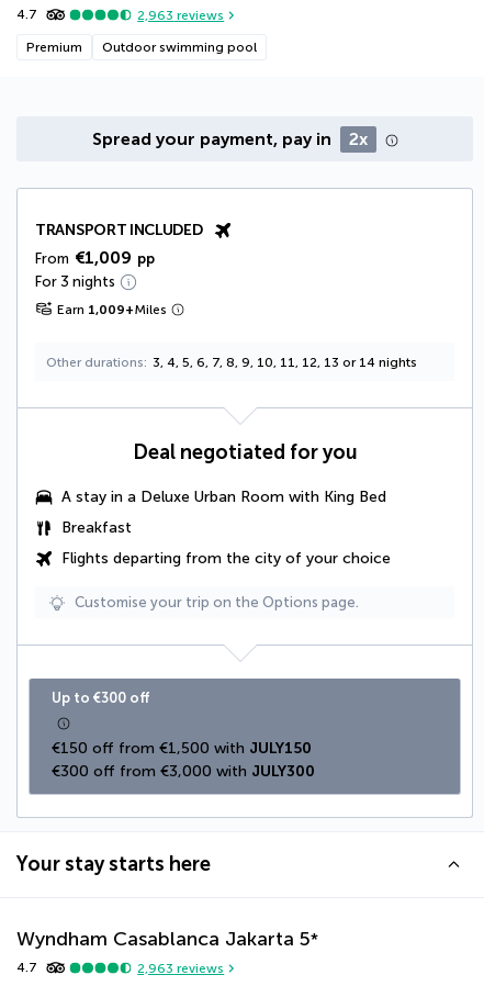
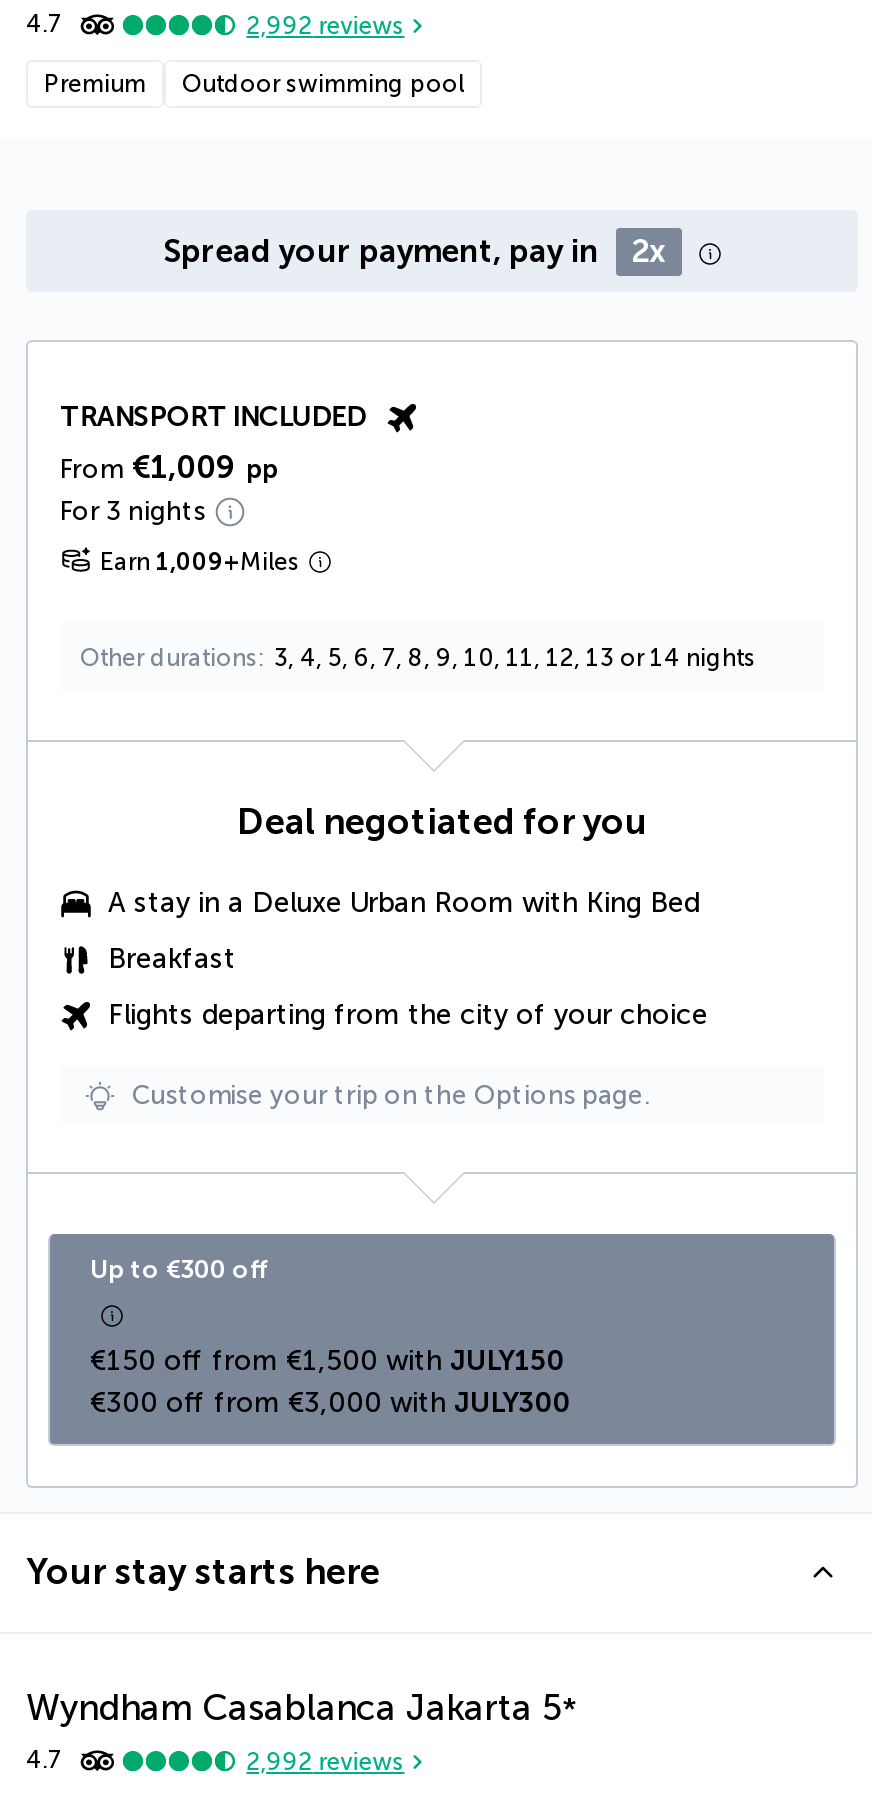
[137,7,224,23] 2,963 reviews -> [246,11,404,39] 2,992 reviews
[137,960,224,976] 2,963 reviews -> [246,1747,404,1775] 2,992 reviews

